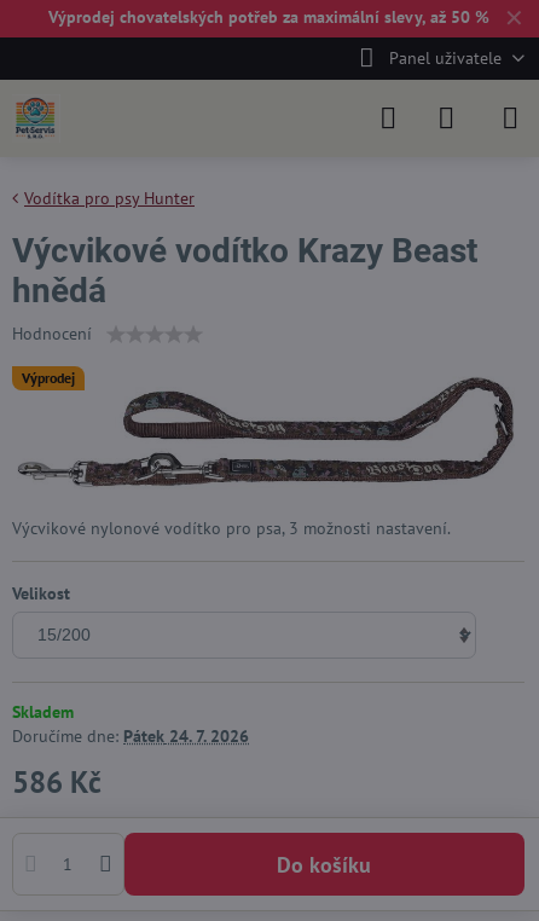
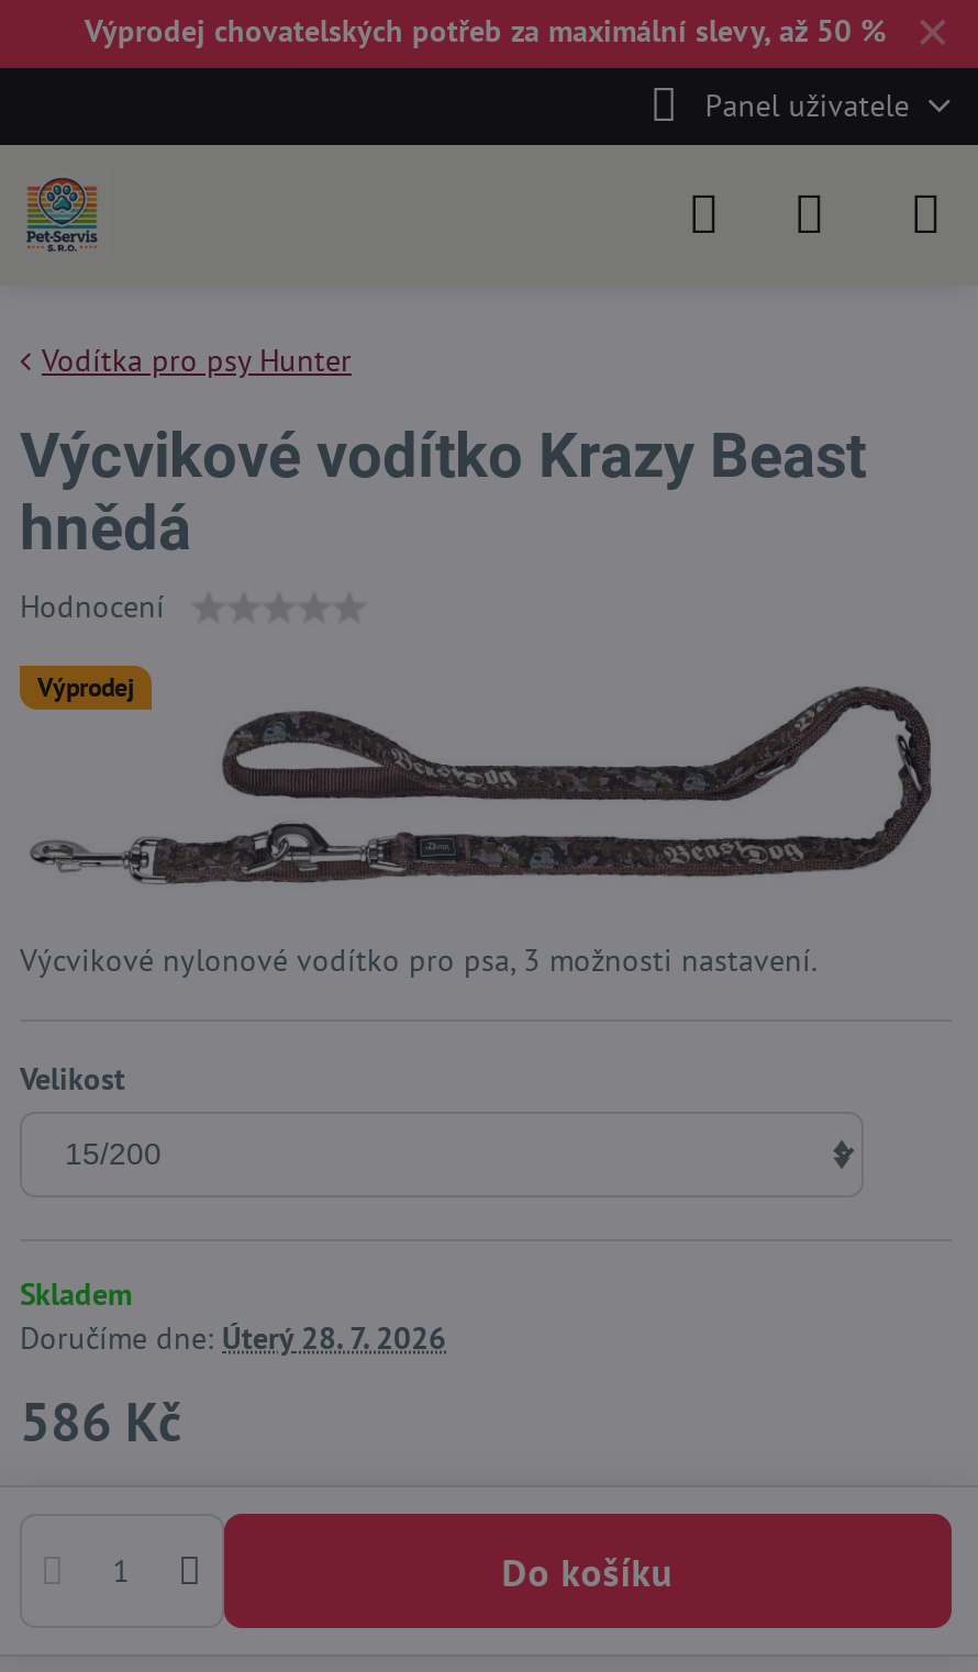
[12,725,249,747] Doručíme dne: Pátek 24. 7. 2026 -> [20,1318,446,1358] Doručíme dne: Úterý 28. 7. 2026

